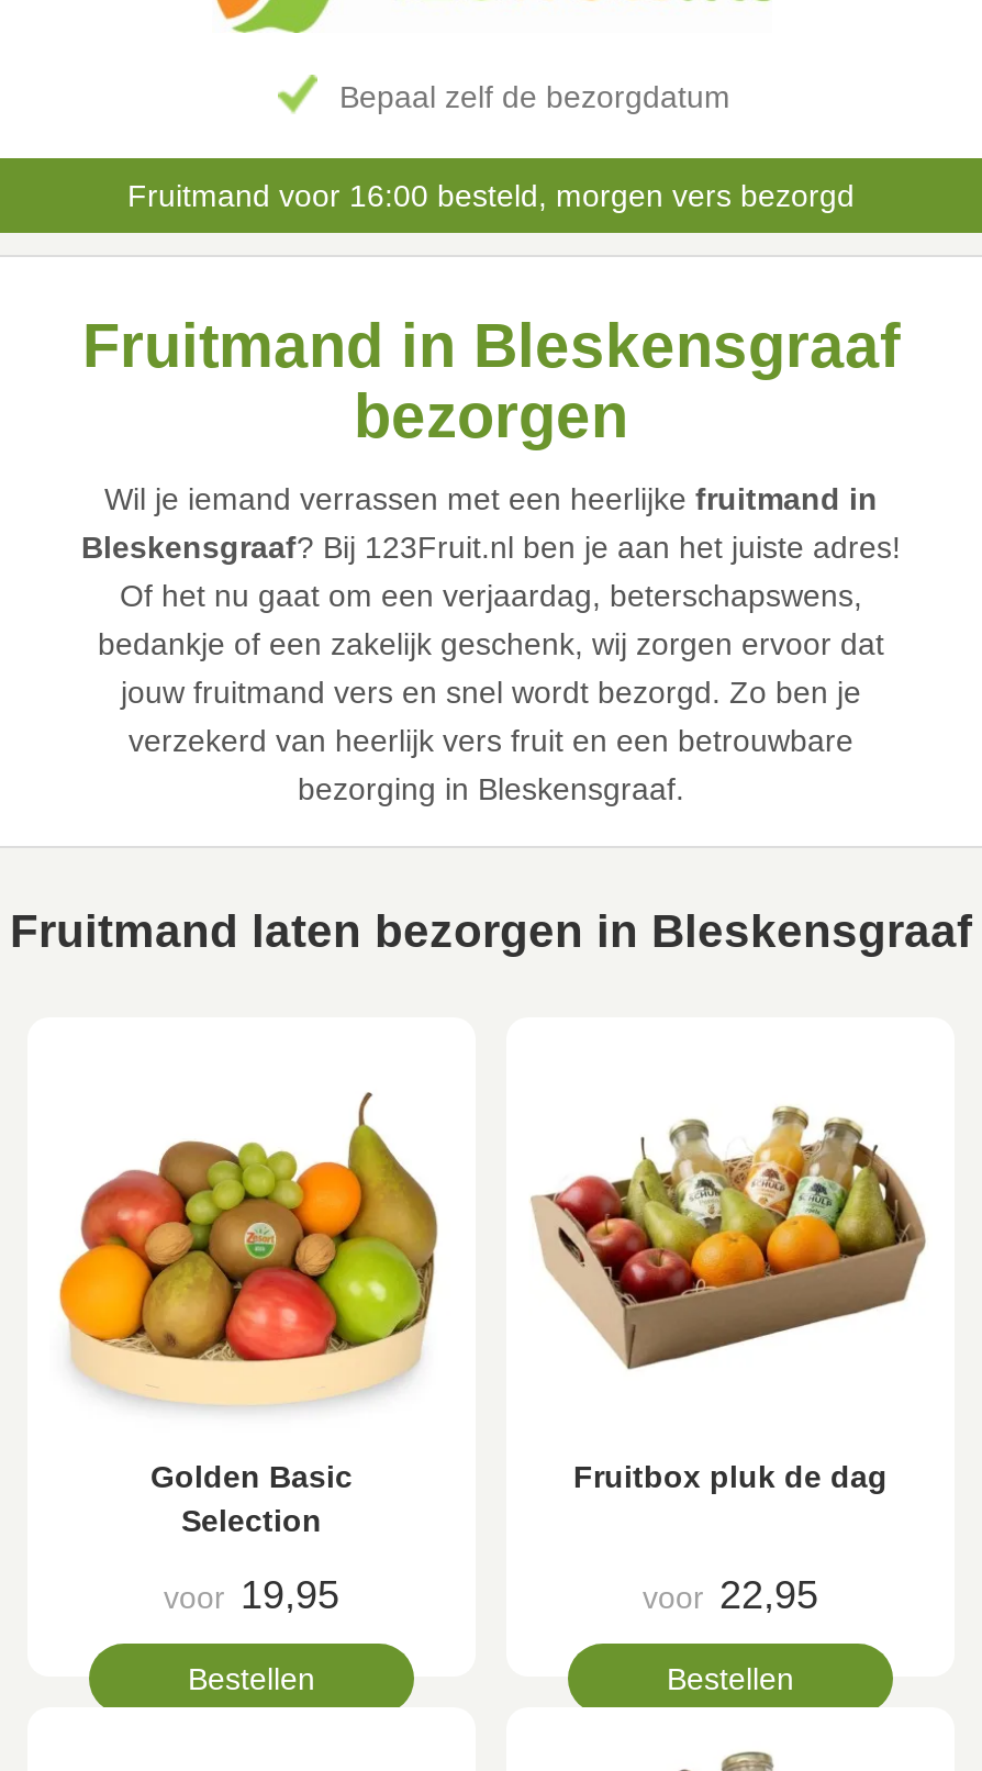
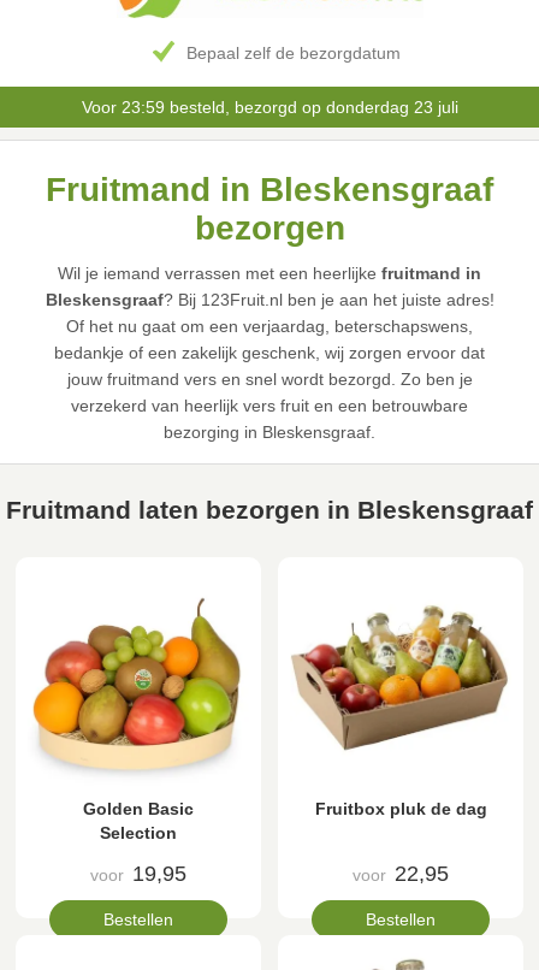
[127,179,855,214] Fruitmand voor 16:00 besteld, morgen vers bezorgd -> [81,98,458,117] Voor 23:59 besteld, bezorgd op donderdag 23 juli

